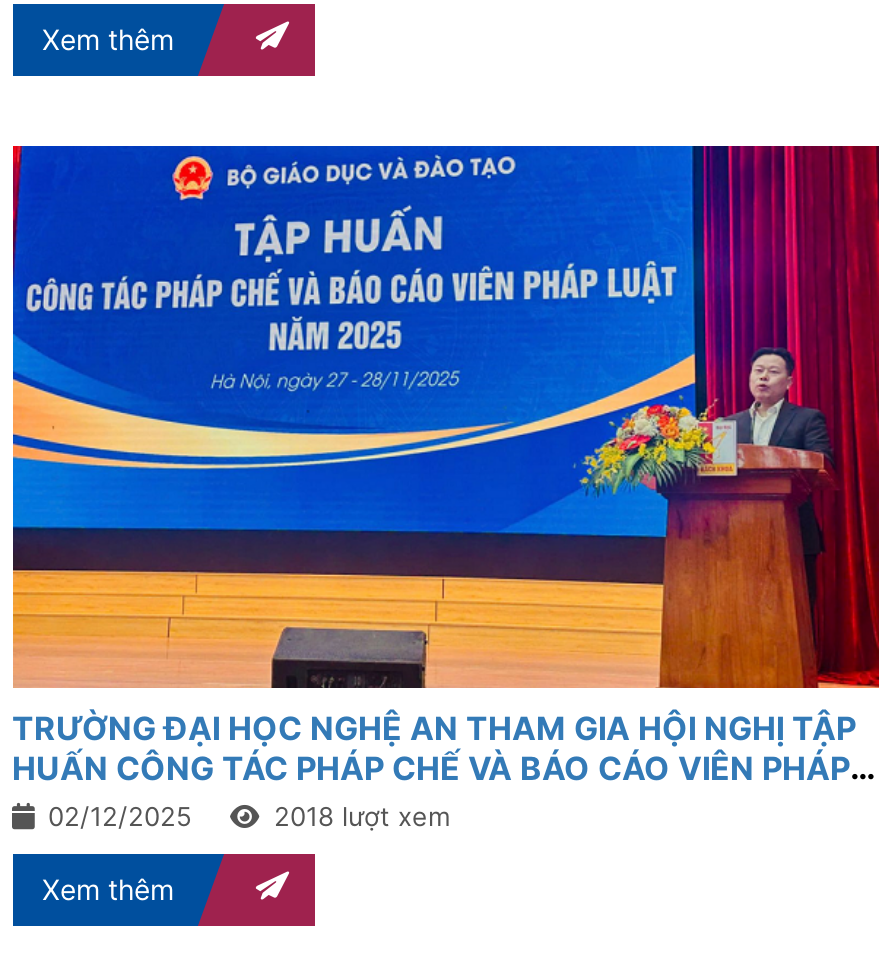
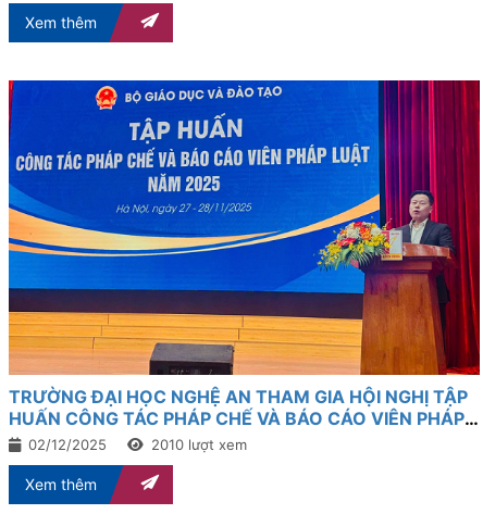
[274,799,450,831] 2018 lượt xem -> [151,436,246,453] 2010 lượt xem

